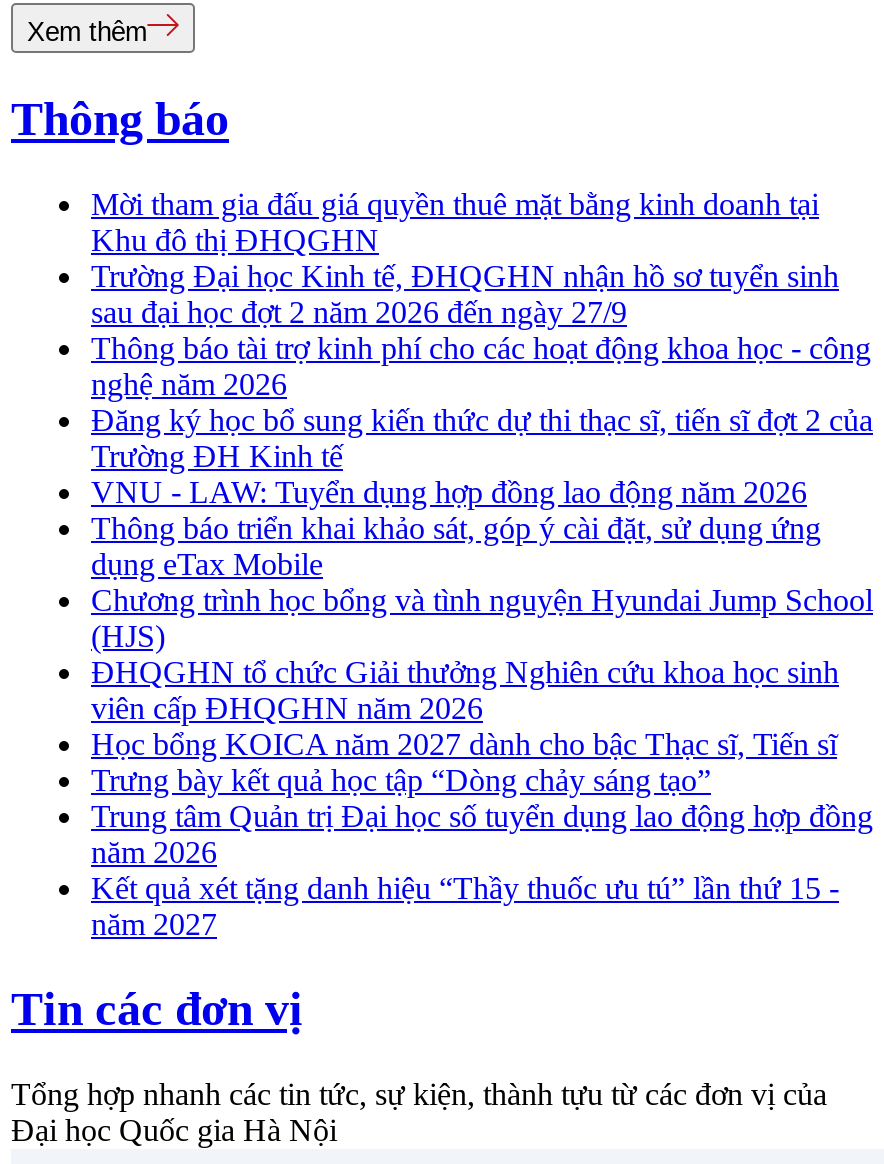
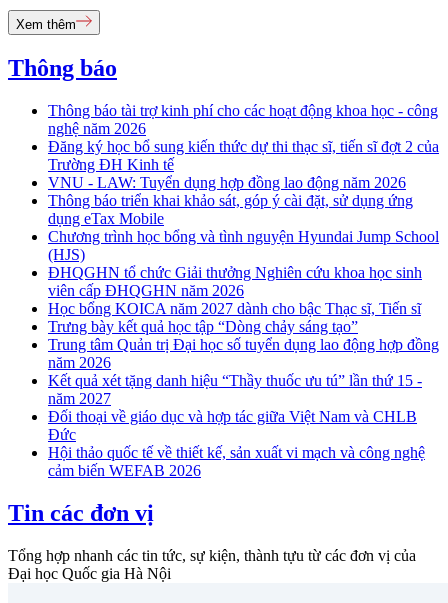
[91,187,839,329] Mời tham gia đấu giá quyền thuê mặt bằng kinh doanh tại | Khu đô thị ĐHQGHN | Trường Đại học Kinh tế, ĐHQGHN nhận hồ sơ tuyển sinh | sau đại học đợt 2 năm 2026 đến ngày 27/9 -> none
moved [91,331,873,941] -> [48,102,439,407]: Thông báo tài trợ kinh phí cho các hoạt động khoa học - công | nghệ năm 2026 | Đăng ký học bổ sung kiến thức dự thi thạc sĩ, tiến sĩ đợt 2 của | ... | Kết quả xét tặng danh hiệu “Thầy thuốc ưu tú” lần thứ 15 - | năm 2027
none -> [48,408,425,479] Đối thoại về giáo dục và hợp tác giữa Việt Nam và CHLB | Đức | Hội thảo quốc tế về thiết kế, sản xuất vi mạch và công nghệ | cảm biến WEFAB 2026

